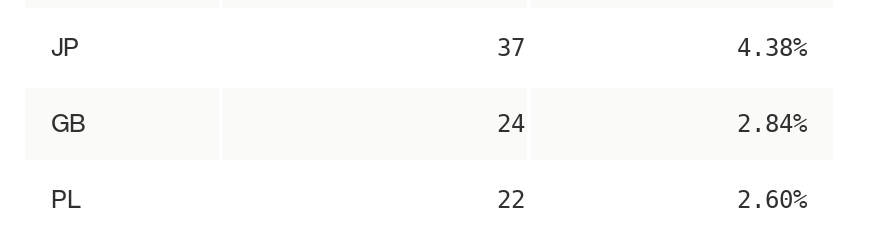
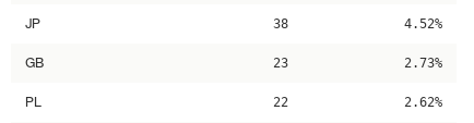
[497,34,525,62] 37 -> [273,16,288,31] 38
[737,34,807,62] 4.38% -> [404,16,442,31] 4.52%
[497,110,525,138] 24 -> [273,55,288,71] 23
[737,110,807,138] 2.84% -> [404,55,442,71] 2.73%
[737,186,807,214] 2.60% -> [404,94,442,110] 2.62%

